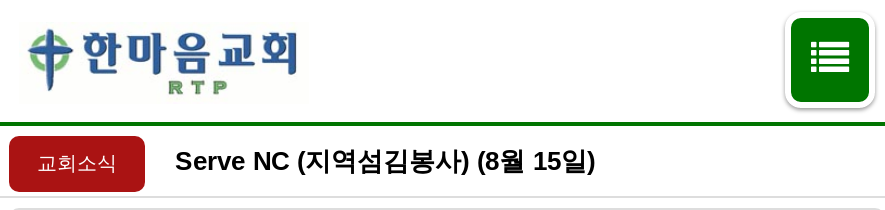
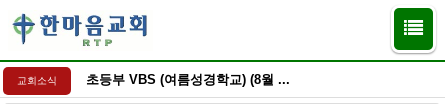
[175,146,595,176] Serve NC (지역섬김봉사) (8월 15일) -> [86,72,290,87] 초등부 VBS (여름성경학교) (8월 ...

